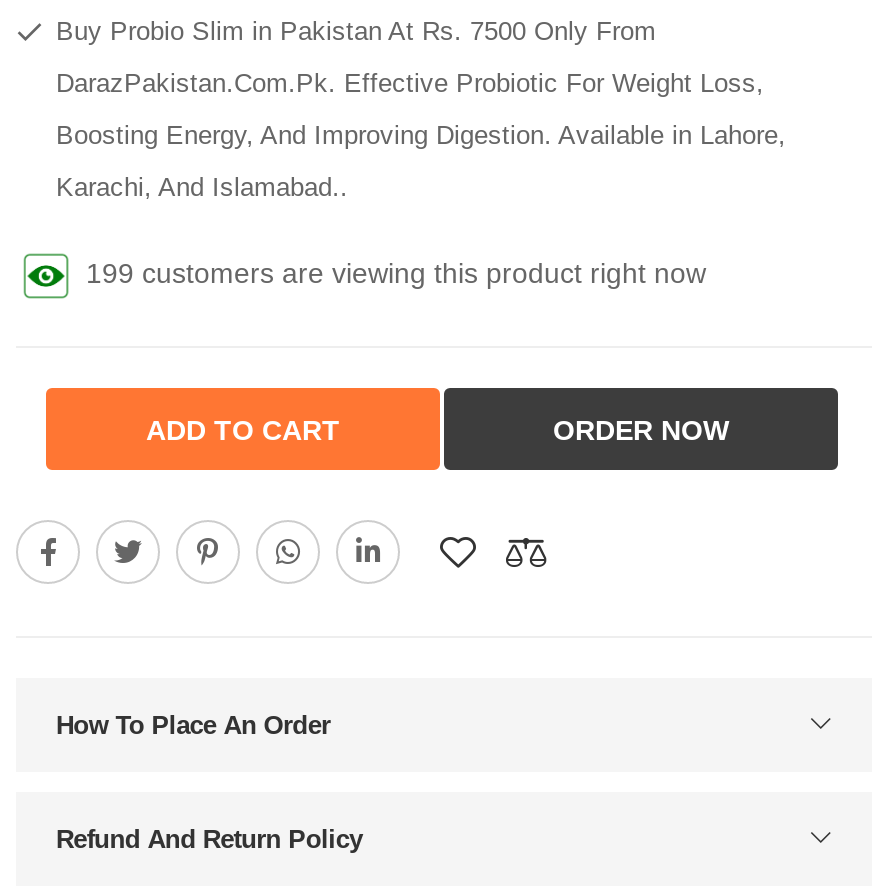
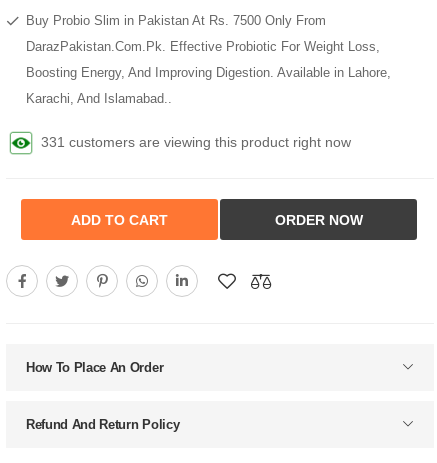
[86,258,706,290] 199 customers are viewing this product right now -> [41,134,351,150] 331 customers are viewing this product right now

